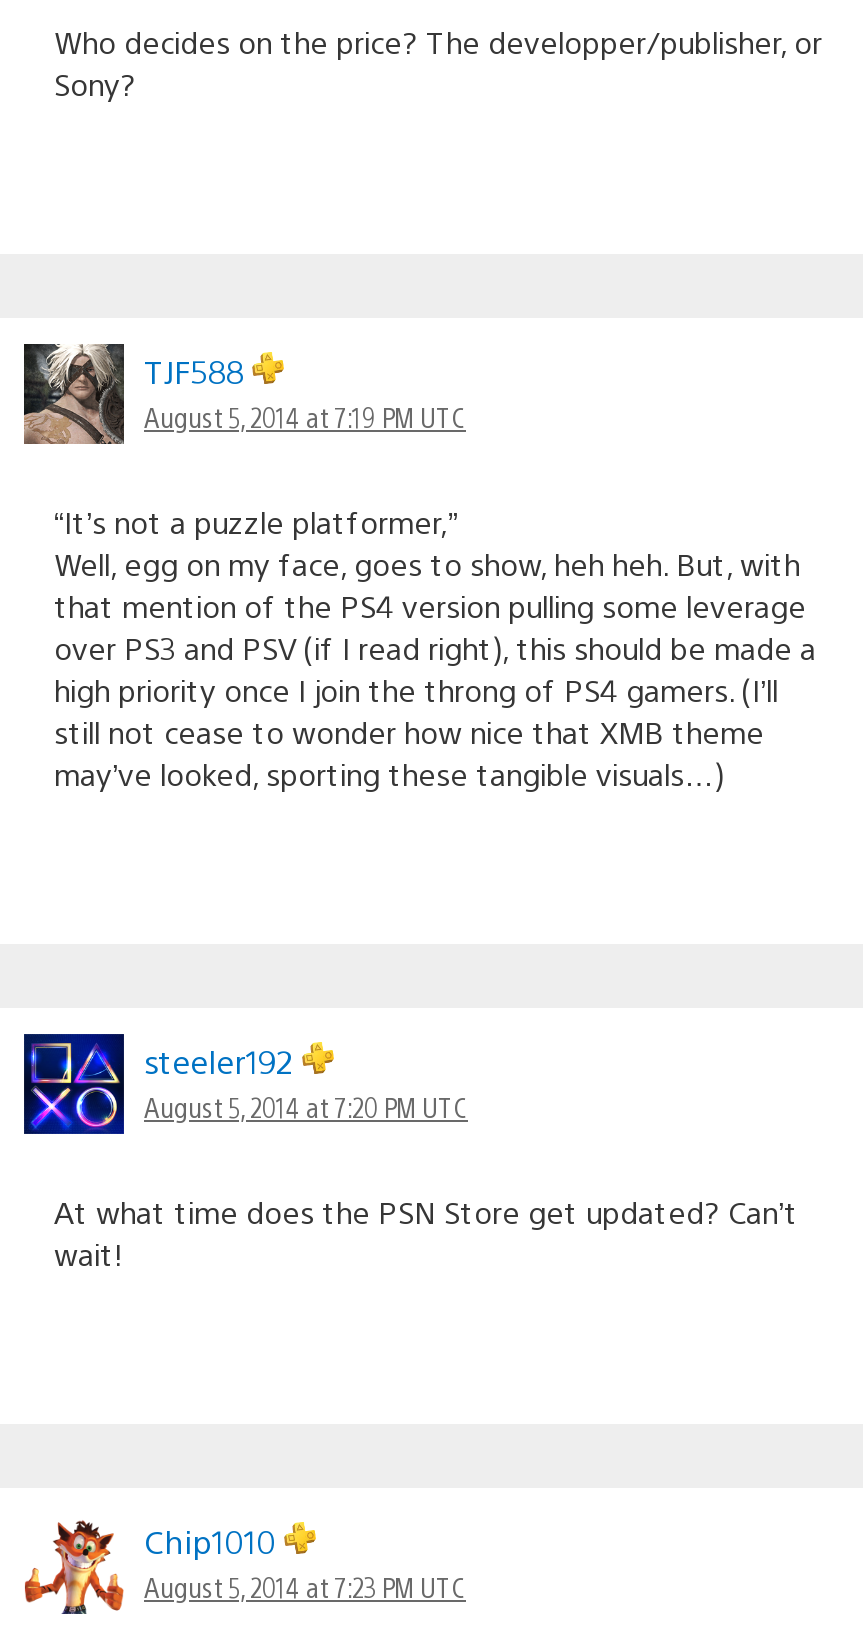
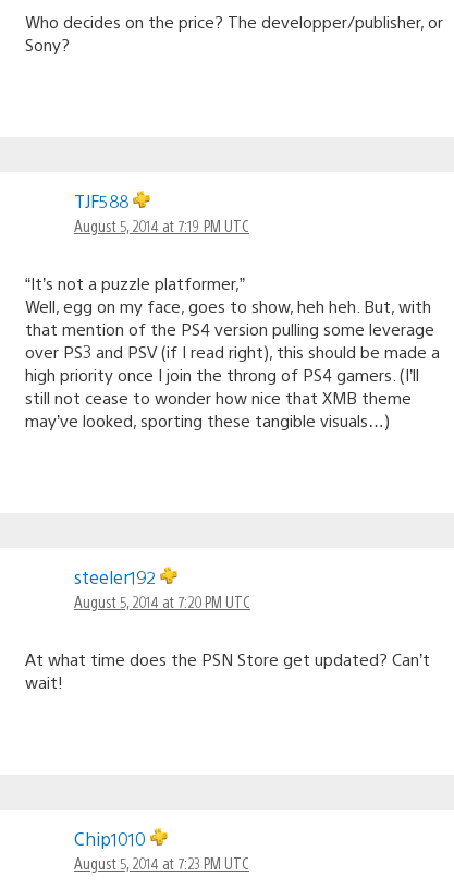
[22,342,126,446] [image] -> none
[22,1032,126,1136] [image] -> none
[22,1518,126,1616] [image] -> none

